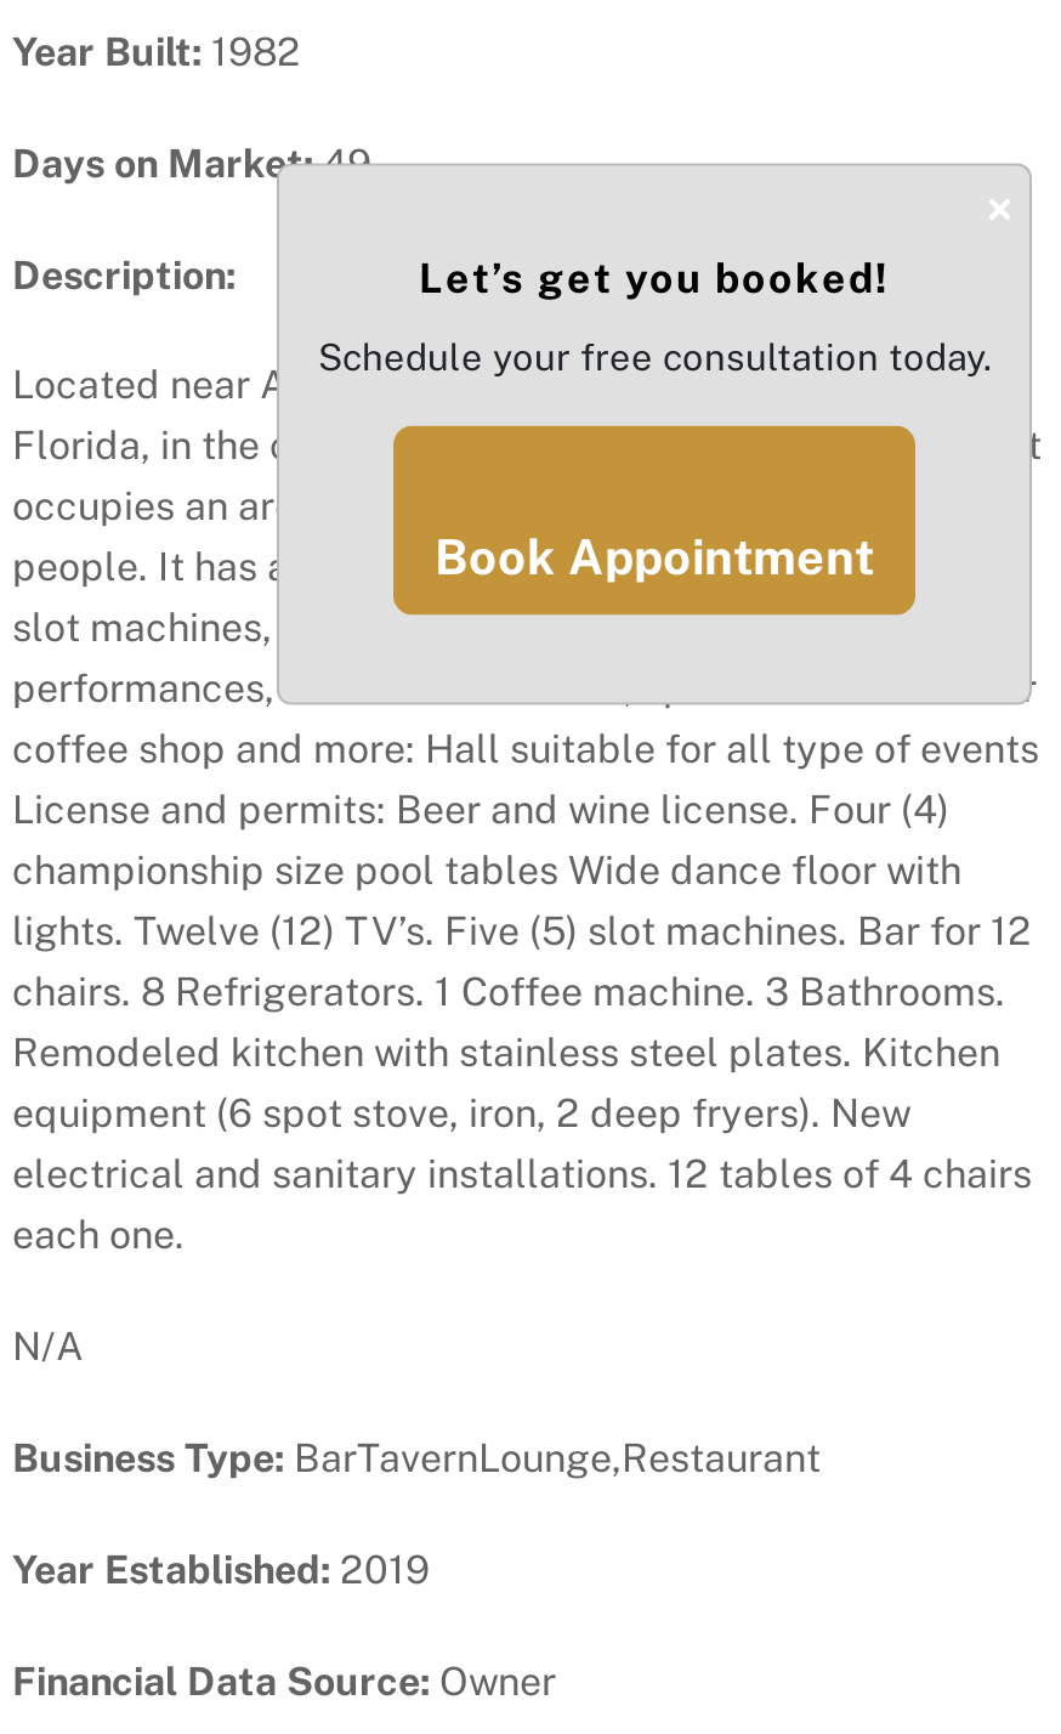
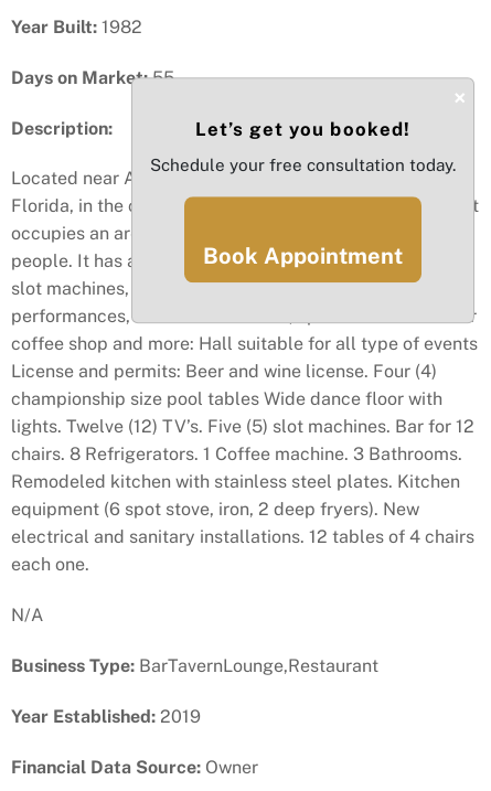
[12,140,371,187] Days on Market:49 -> [11,67,174,88] Days on Market:55

